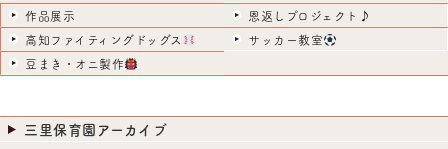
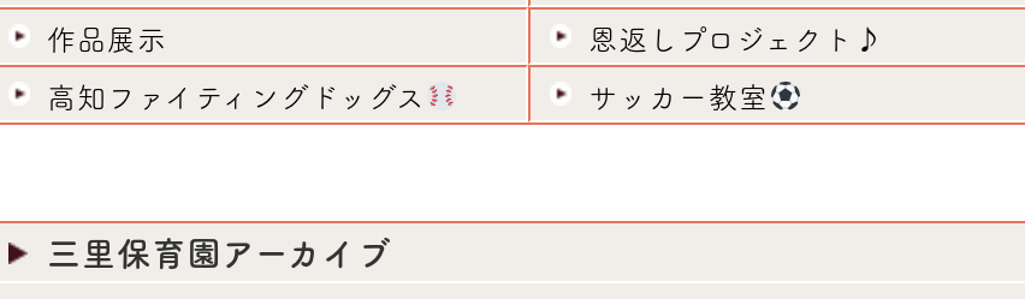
[25,58,124,70] 豆まき・オニ製作 -> none

